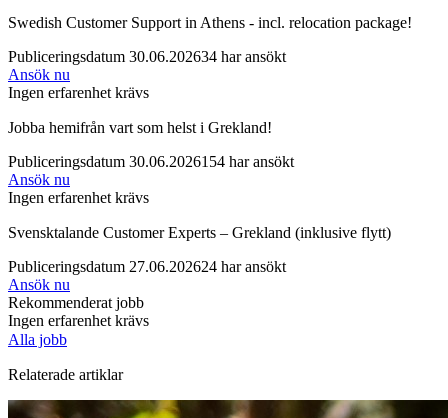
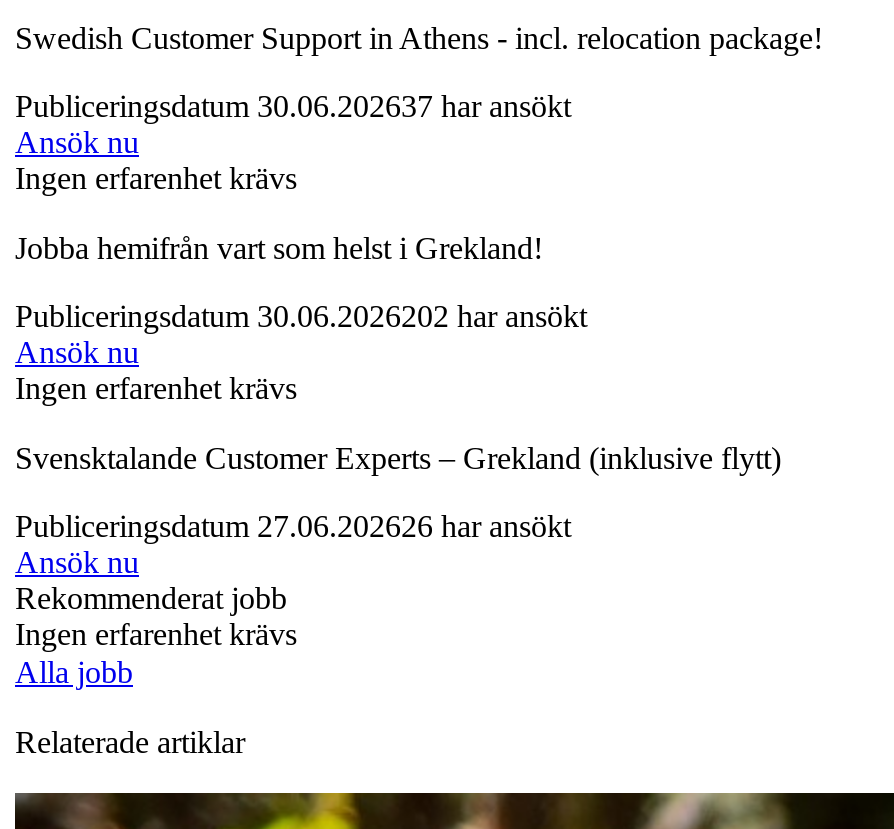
[8,48,286,65] Publiceringsdatum 30.06.202634 har ansökt -> [15,89,571,123] Publiceringsdatum 30.06.202637 har ansökt
[8,153,294,170] Publiceringsdatum 30.06.2026154 har ansökt -> [15,299,587,333] Publiceringsdatum 30.06.2026202 har ansökt
[8,258,286,275] Publiceringsdatum 27.06.202624 har ansökt -> [15,509,571,543] Publiceringsdatum 27.06.202626 har ansökt

